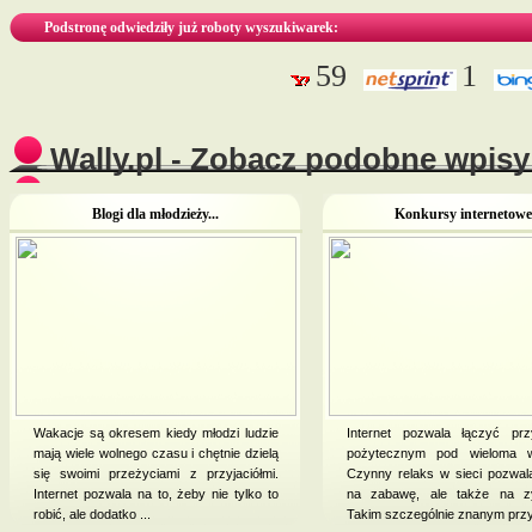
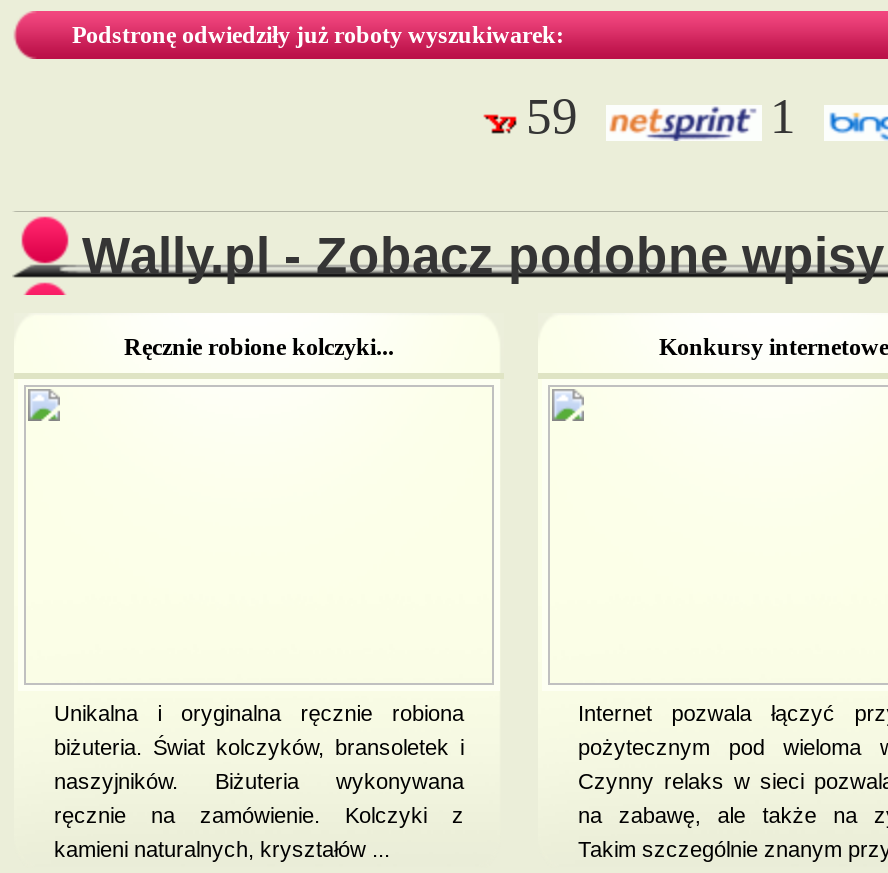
[93,206,219,223] Blogi dla młodzieży... -> [124,334,394,362] Ręcznie robione kolczyki...
[33,426,279,522] Wakacje są okresem kiedy młodzi ludzie | mają wiele wolnego czasu i chętnie dzielą | się swoimi przeżyciami z przyjaciółmi. | Internet pozwala na to, żeby nie tylko to | robić, ale dodatko ... -> [54,702,464,862] Unikalna i oryginalna ręcznie robiona | biżuteria. Świat kolczyków, bransoletek i | naszyjników. Biżuteria wykonywana | ręcznie na zamówienie. Kolczyki z | kamieni naturalnych, kryształów ...

